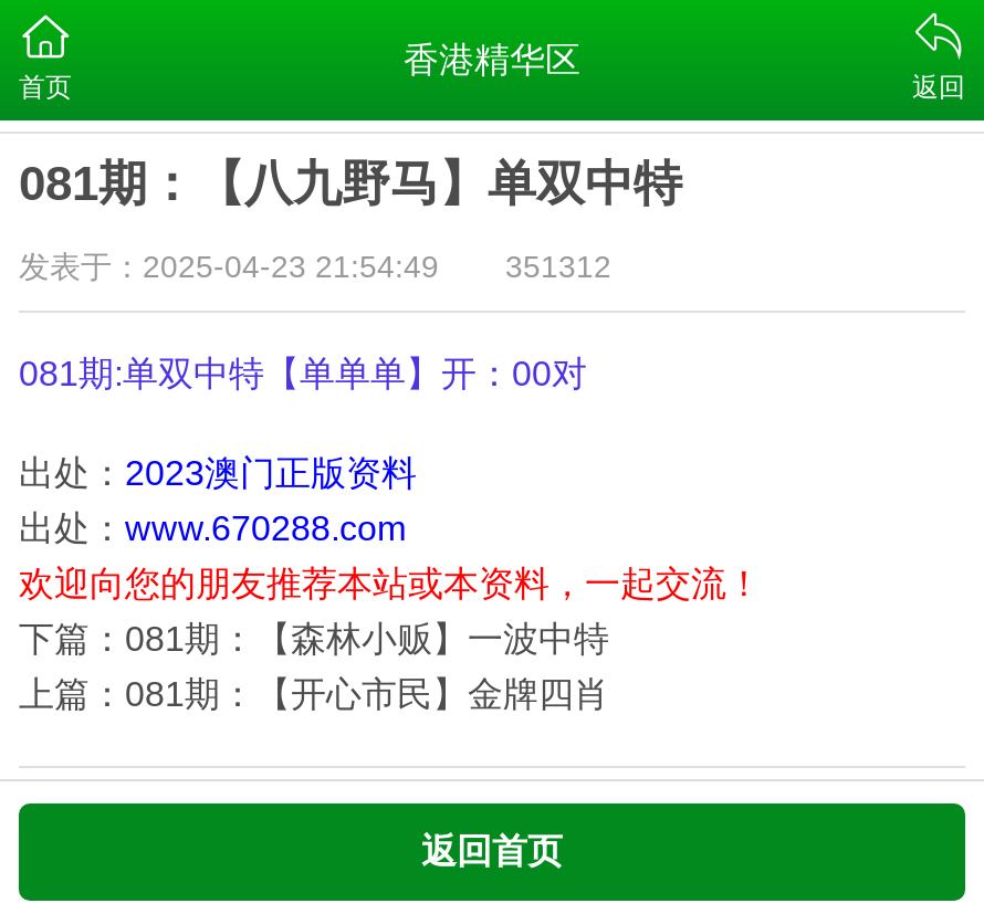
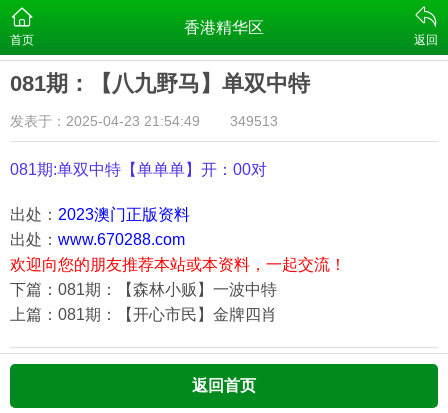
[19,249,611,284] 发表于：2025-04-23 21:54:49 351312 -> [10,113,278,129] 发表于：2025-04-23 21:54:49 349513

